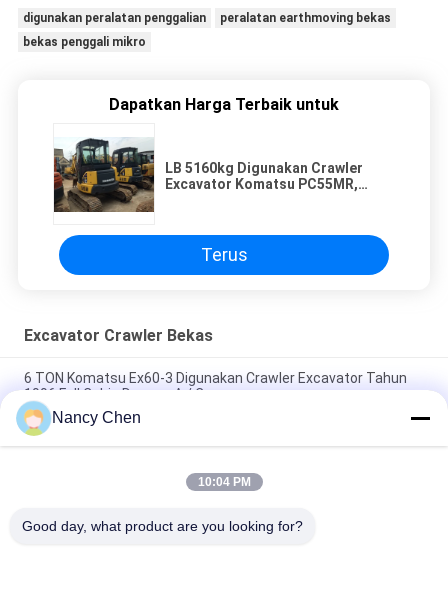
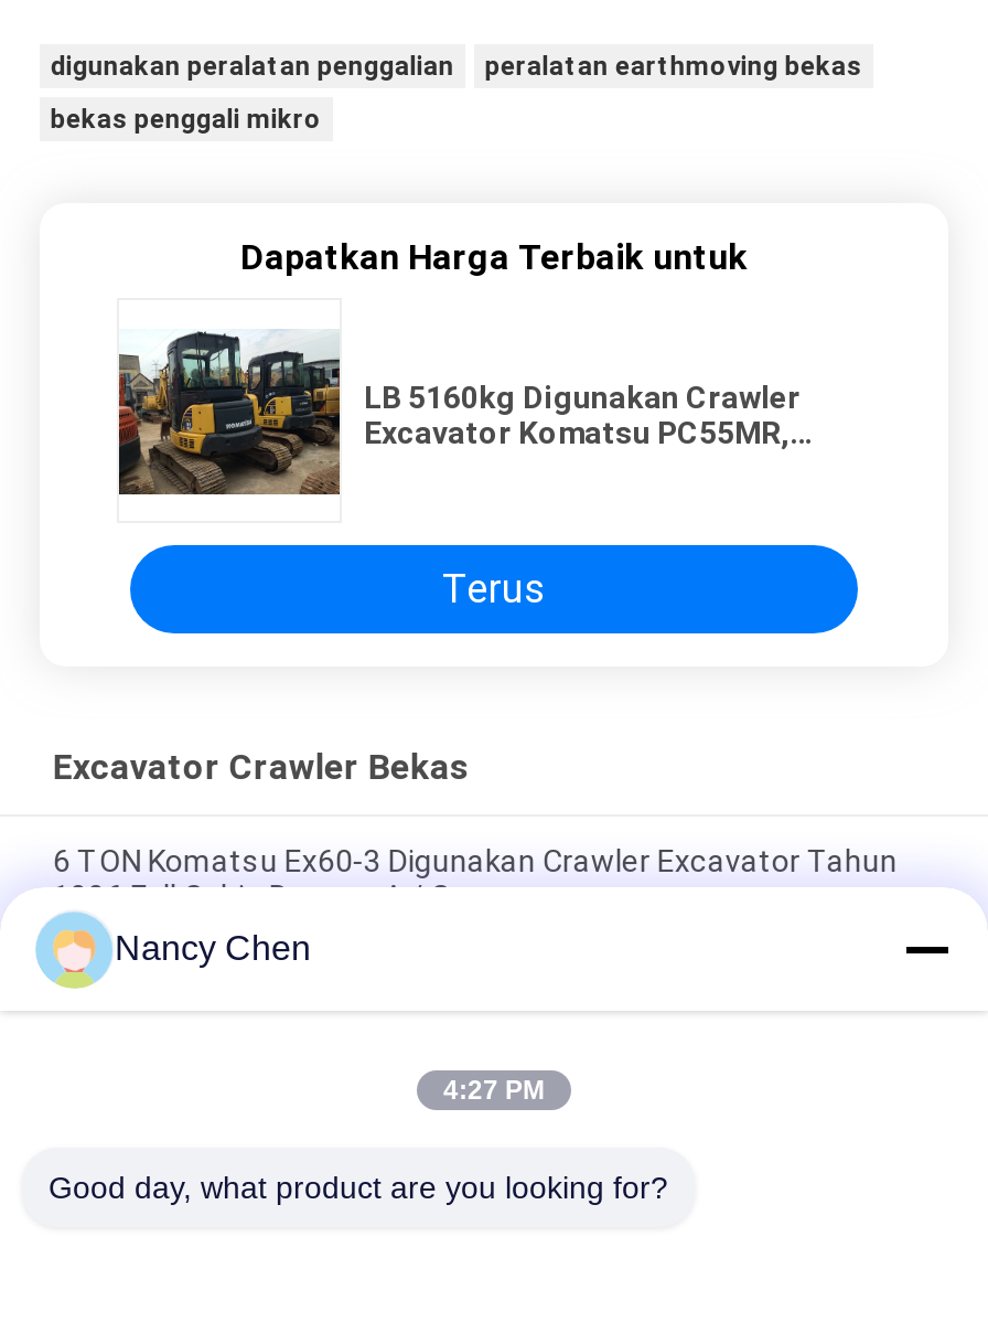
[197,475,250,489] 10:04 PM -> [443,1075,545,1106] 4:27 PM

